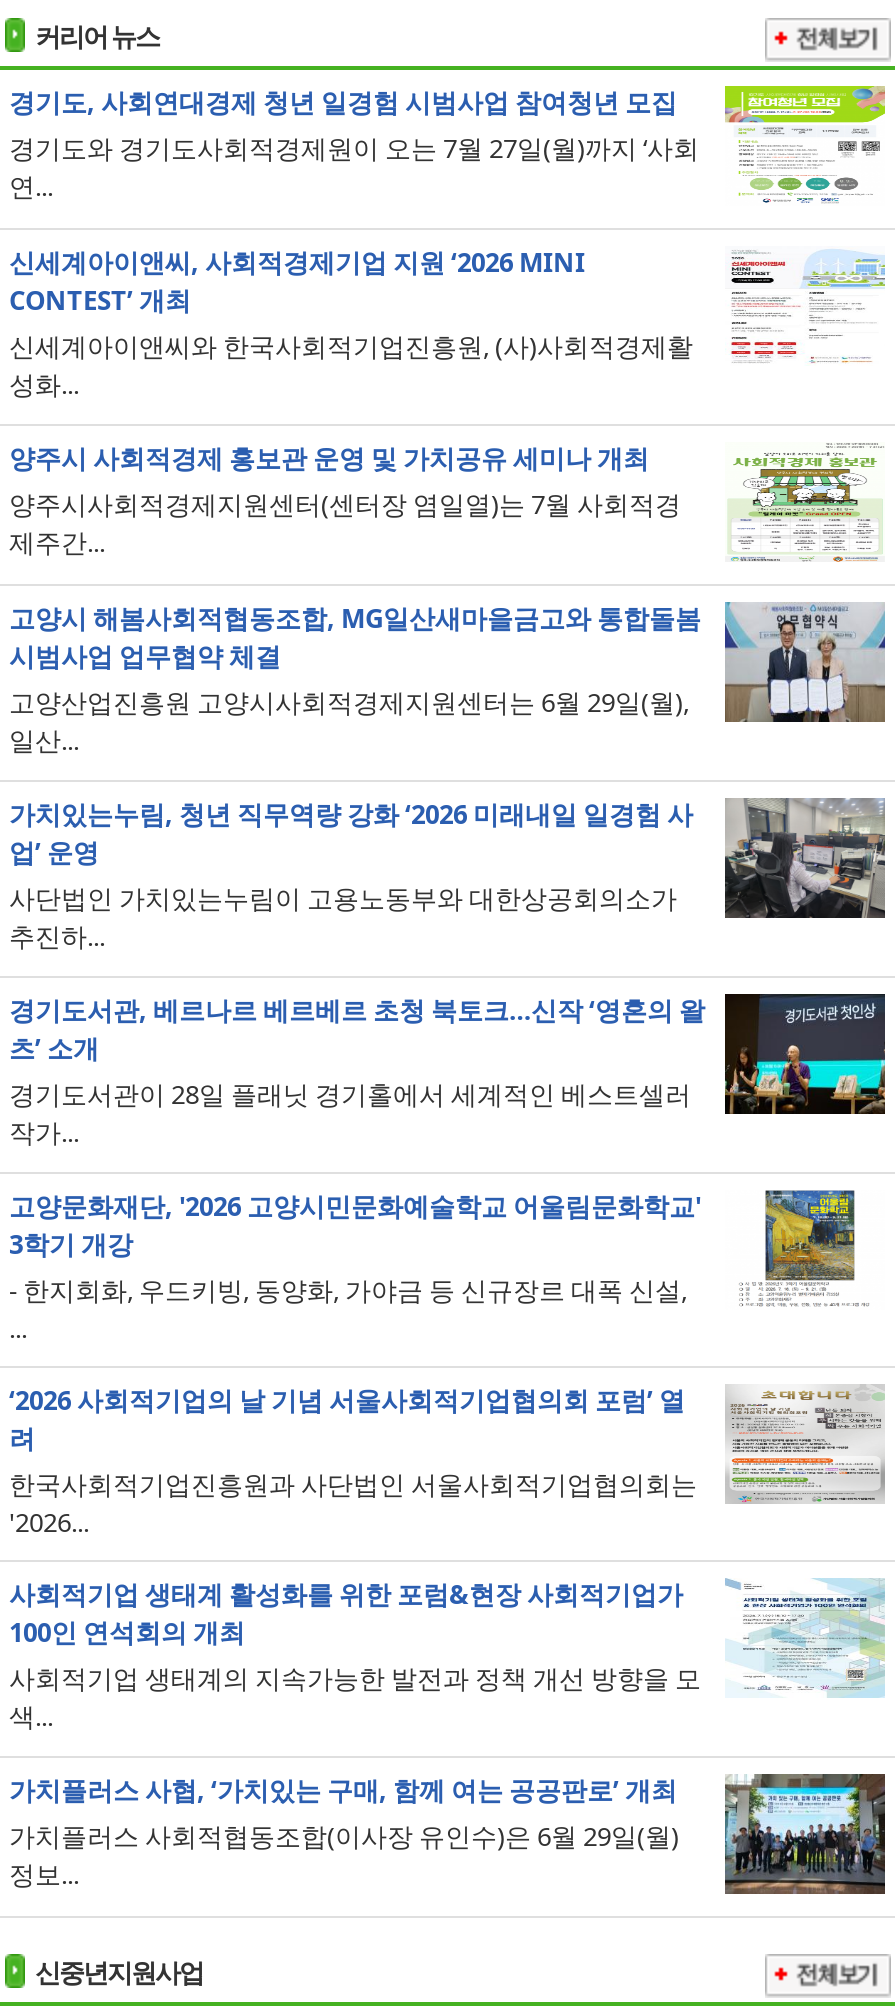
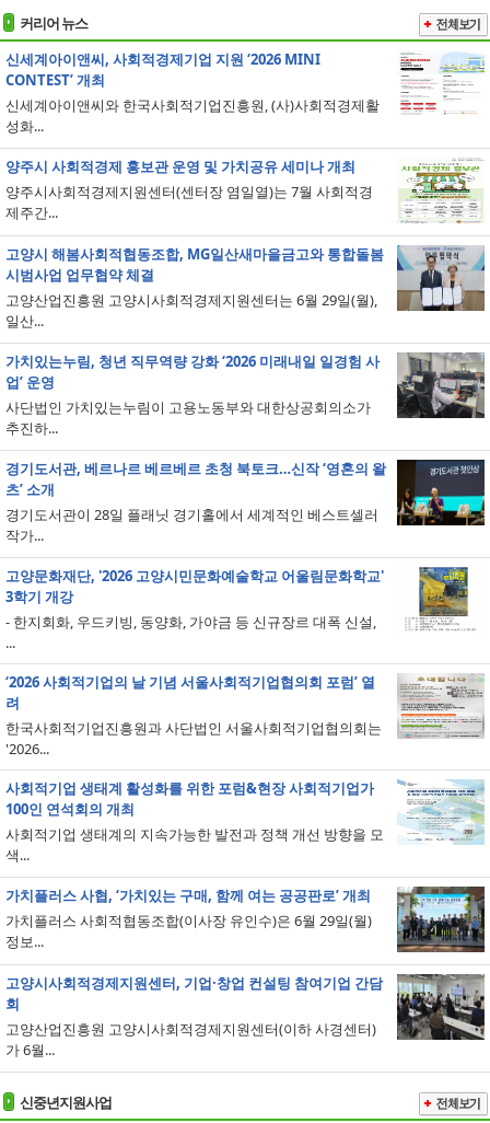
[9,84,887,204] [image] | 경기도, 사회연대경제 청년 일경험 시범사업 참여청년 모집 | 경기도와 경기도사회적경제원이 오는 7월 27일(월)까지 ‘사회 | 연... -> none
moved [9,244,895,1892] -> [5,49,490,951]: [image] | 신세계아이앤씨, 사회적경제기업 지원 ‘2026 MINI | CONTEST’ 개최 | ... | 가치플러스 사회적협동조합(이사장 유인수)은 6월 29일(월) | 정보...
none -> [5,973,486,1060] [image] | 고양시사회적경제지원센터, 기업·창업 컨설팅 참여기업 간담 | 회 | 고양산업진흥원 고양시사회적경제지원센터(이하 사경센터) | 가 6월...

